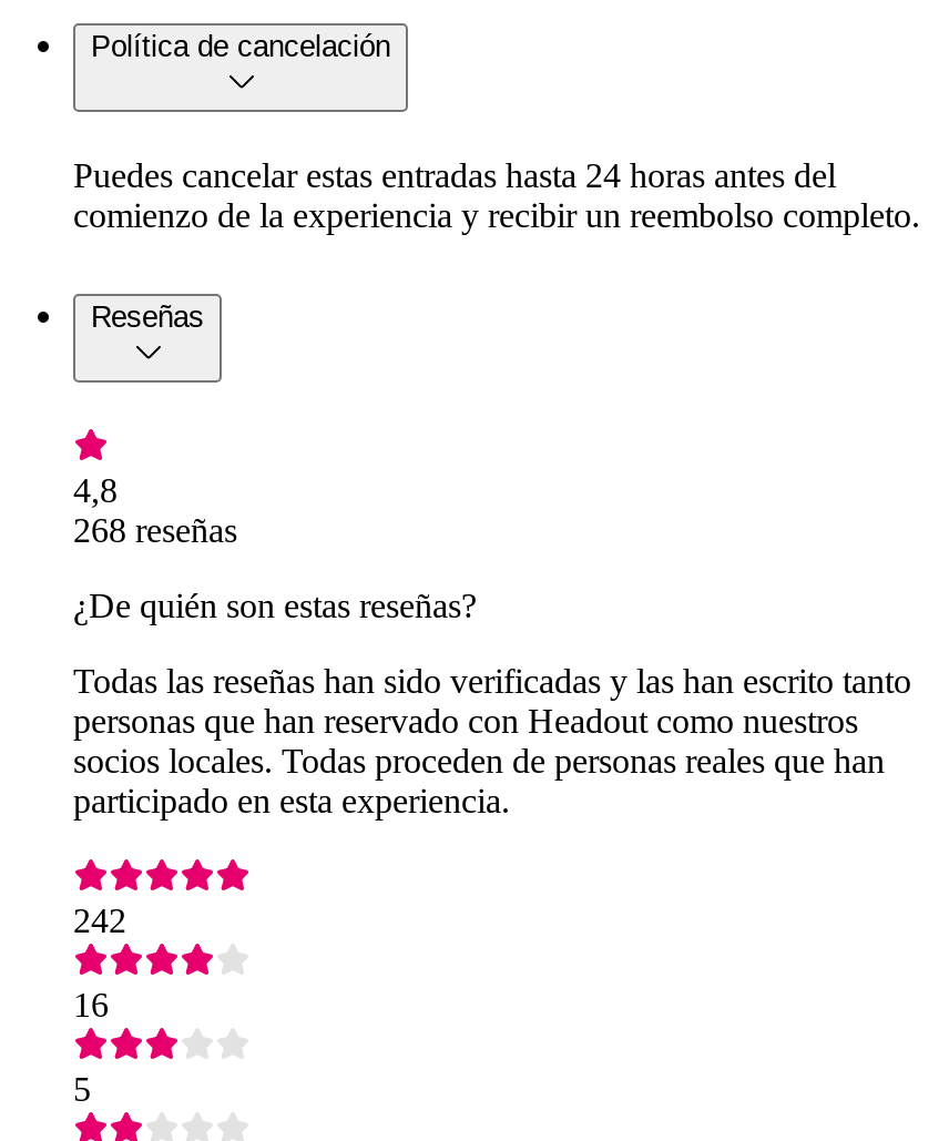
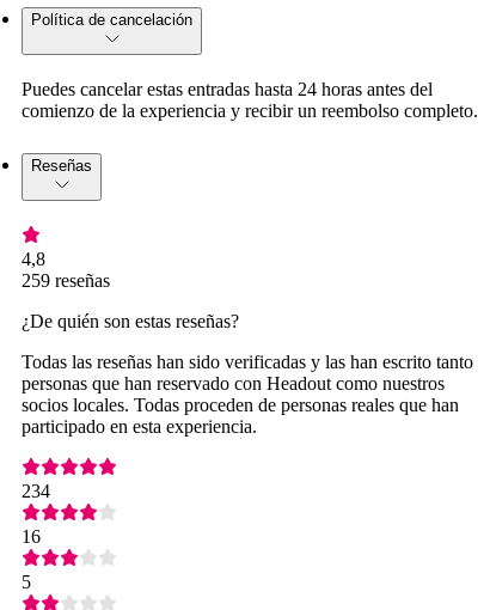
[73,511,237,548] 268 reseñas -> [22,270,110,290] 259 reseñas
[73,901,126,939] 242 -> [22,481,50,501] 234

